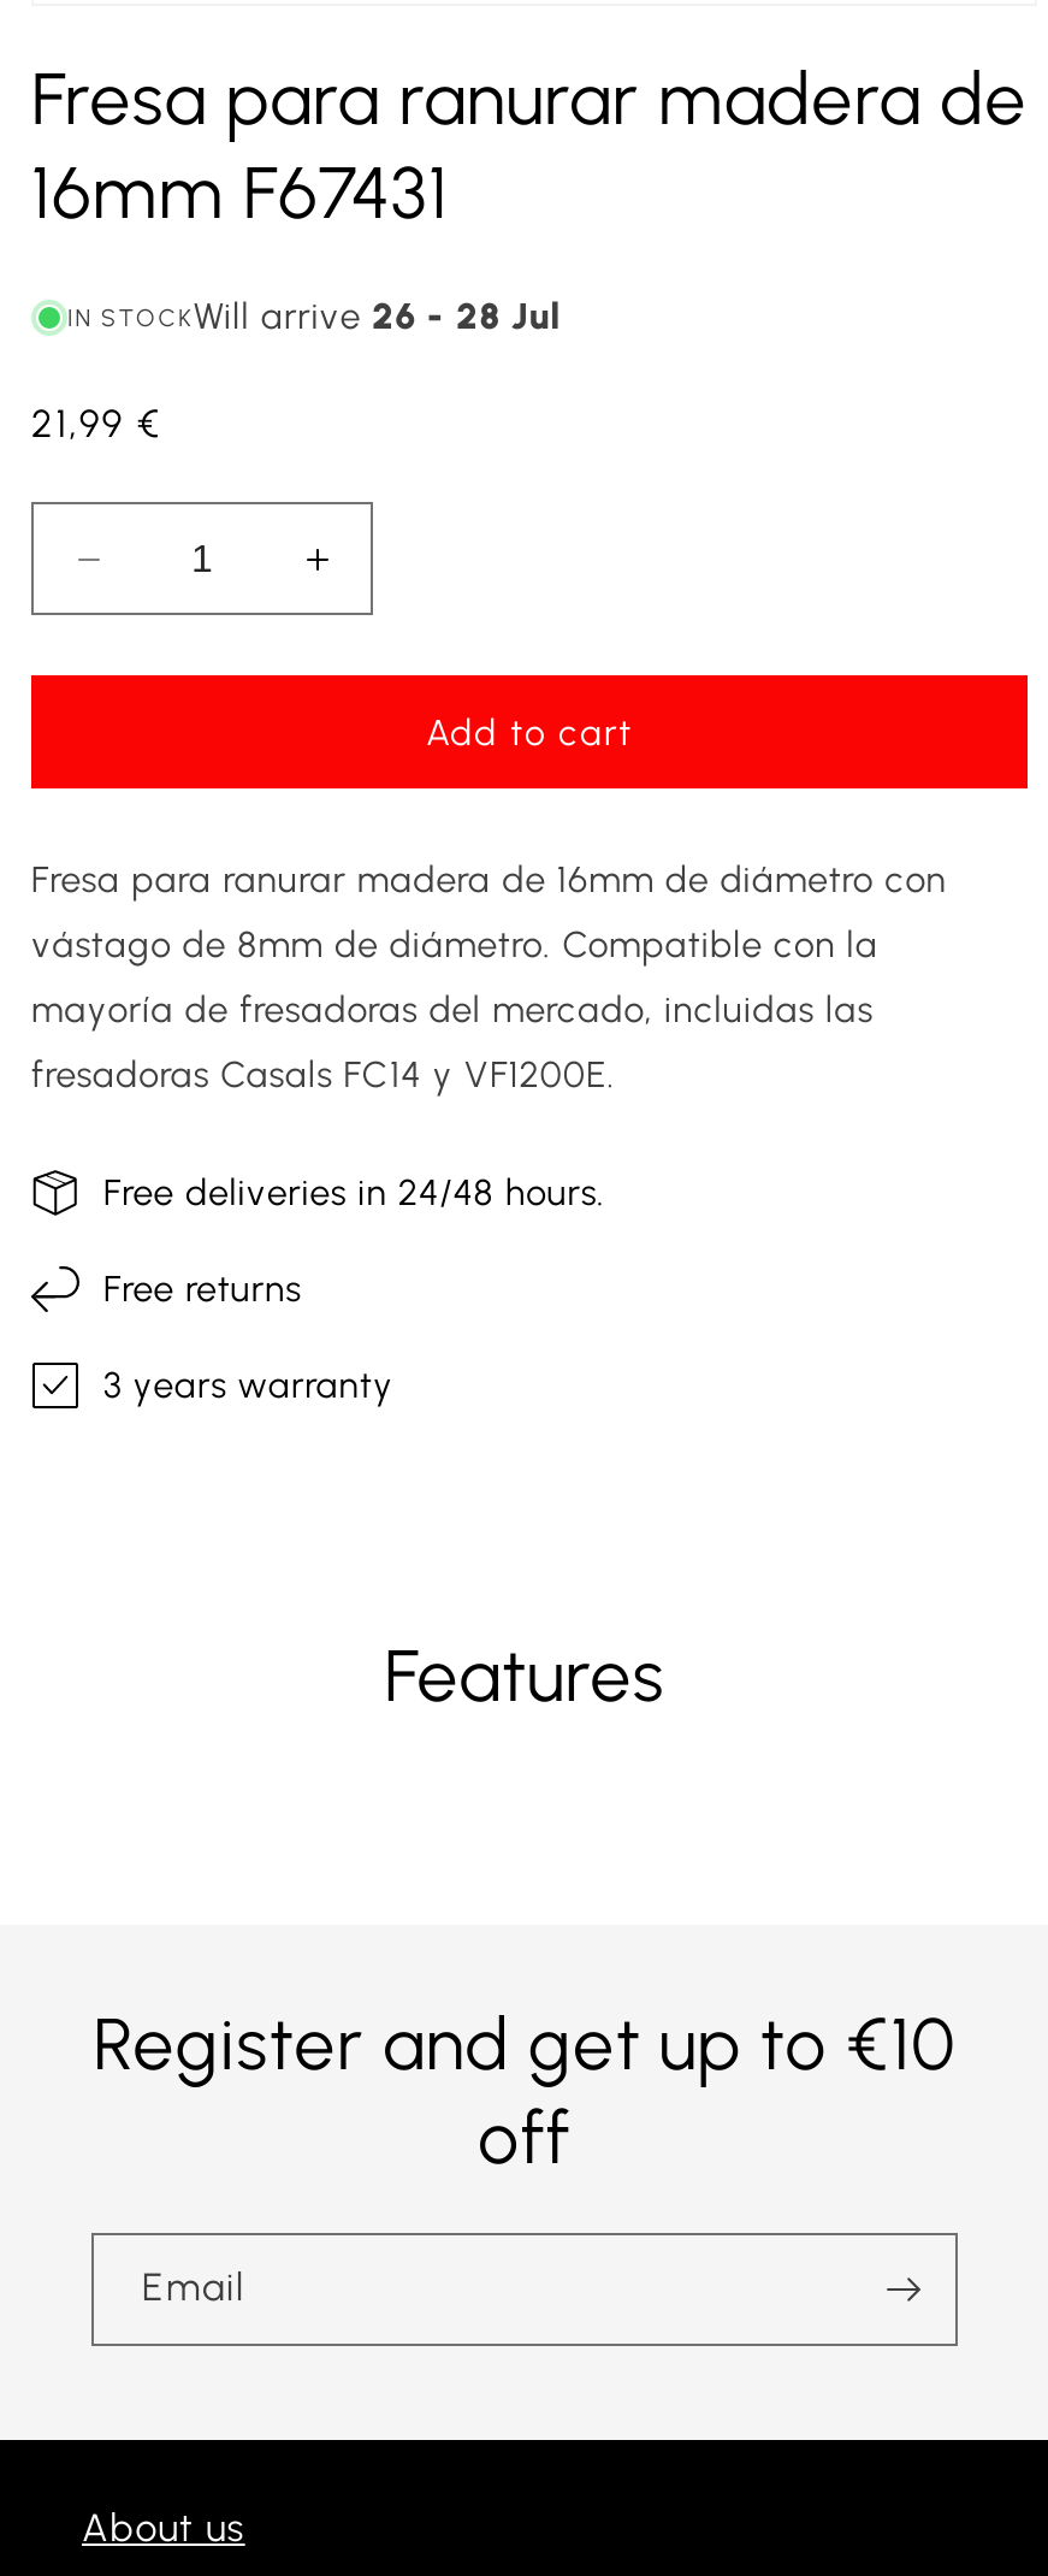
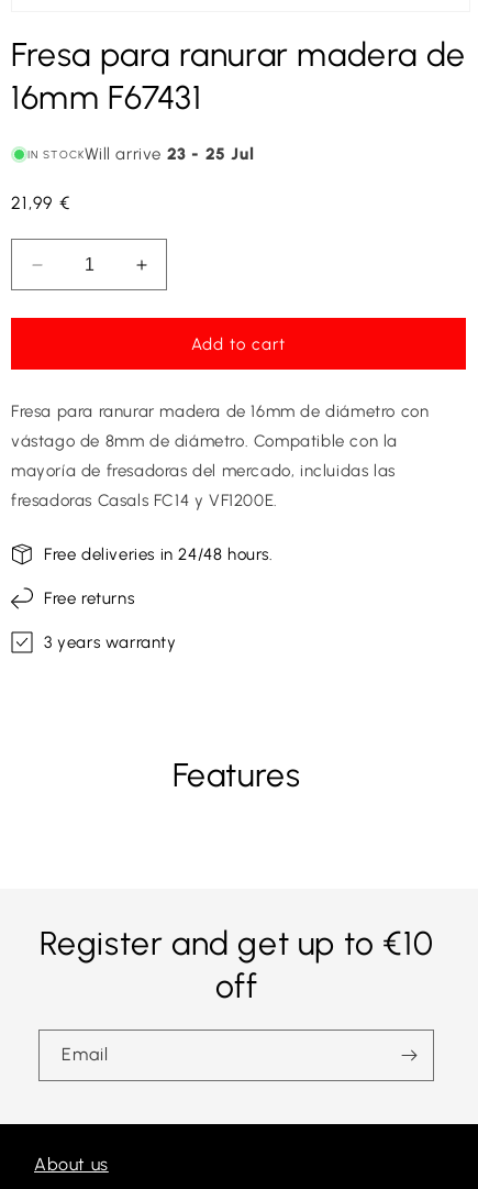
[67,295,561,338] IN STOCKWill arrive 26 - 28 Jul -> [27,144,254,164] IN STOCKWill arrive 23 - 25 Jul

